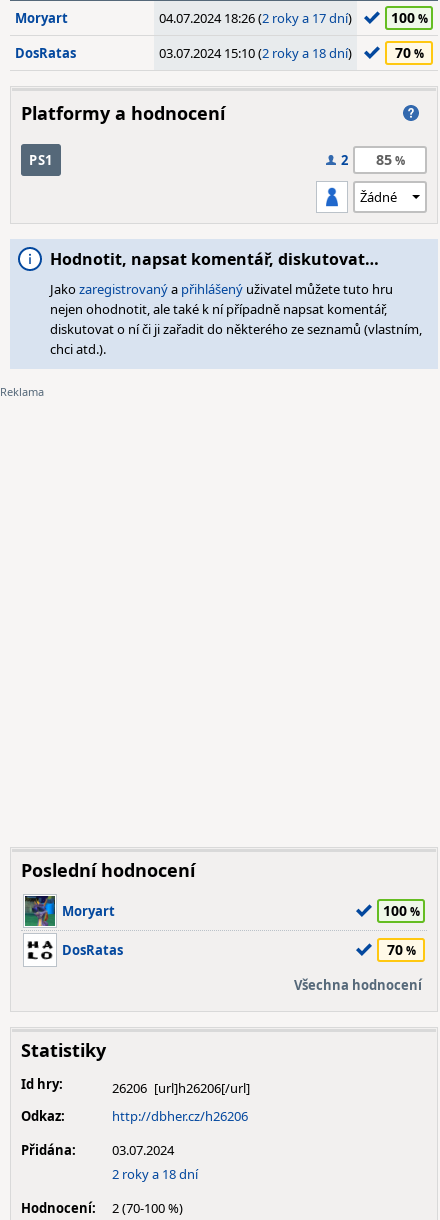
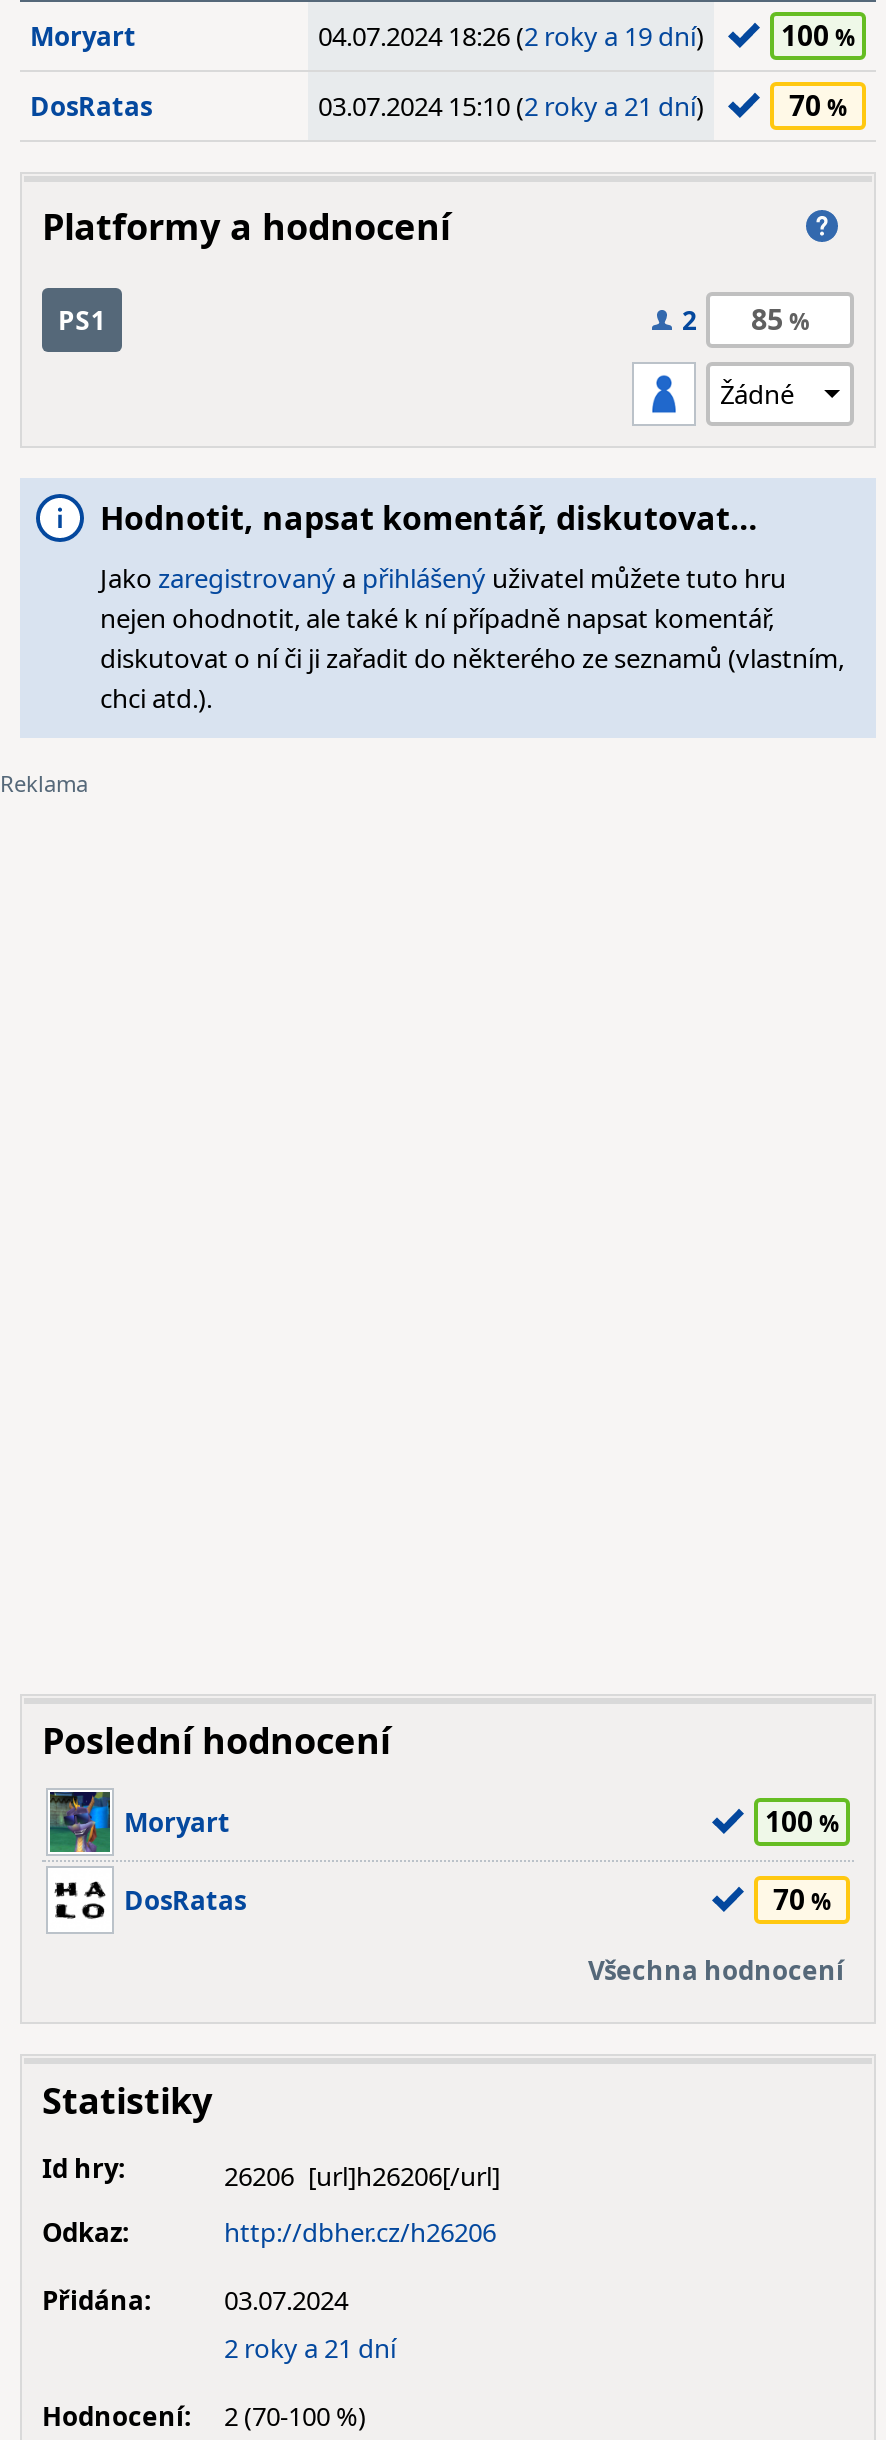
[159,9,352,27] 04.07.2024 18:26 (2 roky a 17 dní) -> [318,18,704,54] 04.07.2024 18:26 (2 roky a 19 dní)
[159,44,352,62] 03.07.2024 15:10 (2 roky a 18 dní) -> [318,88,704,124] 03.07.2024 15:10 (2 roky a 21 dní)
[112,1165,198,1183] 2 roky a 18 dní -> [224,2330,396,2366] 2 roky a 21 dní

